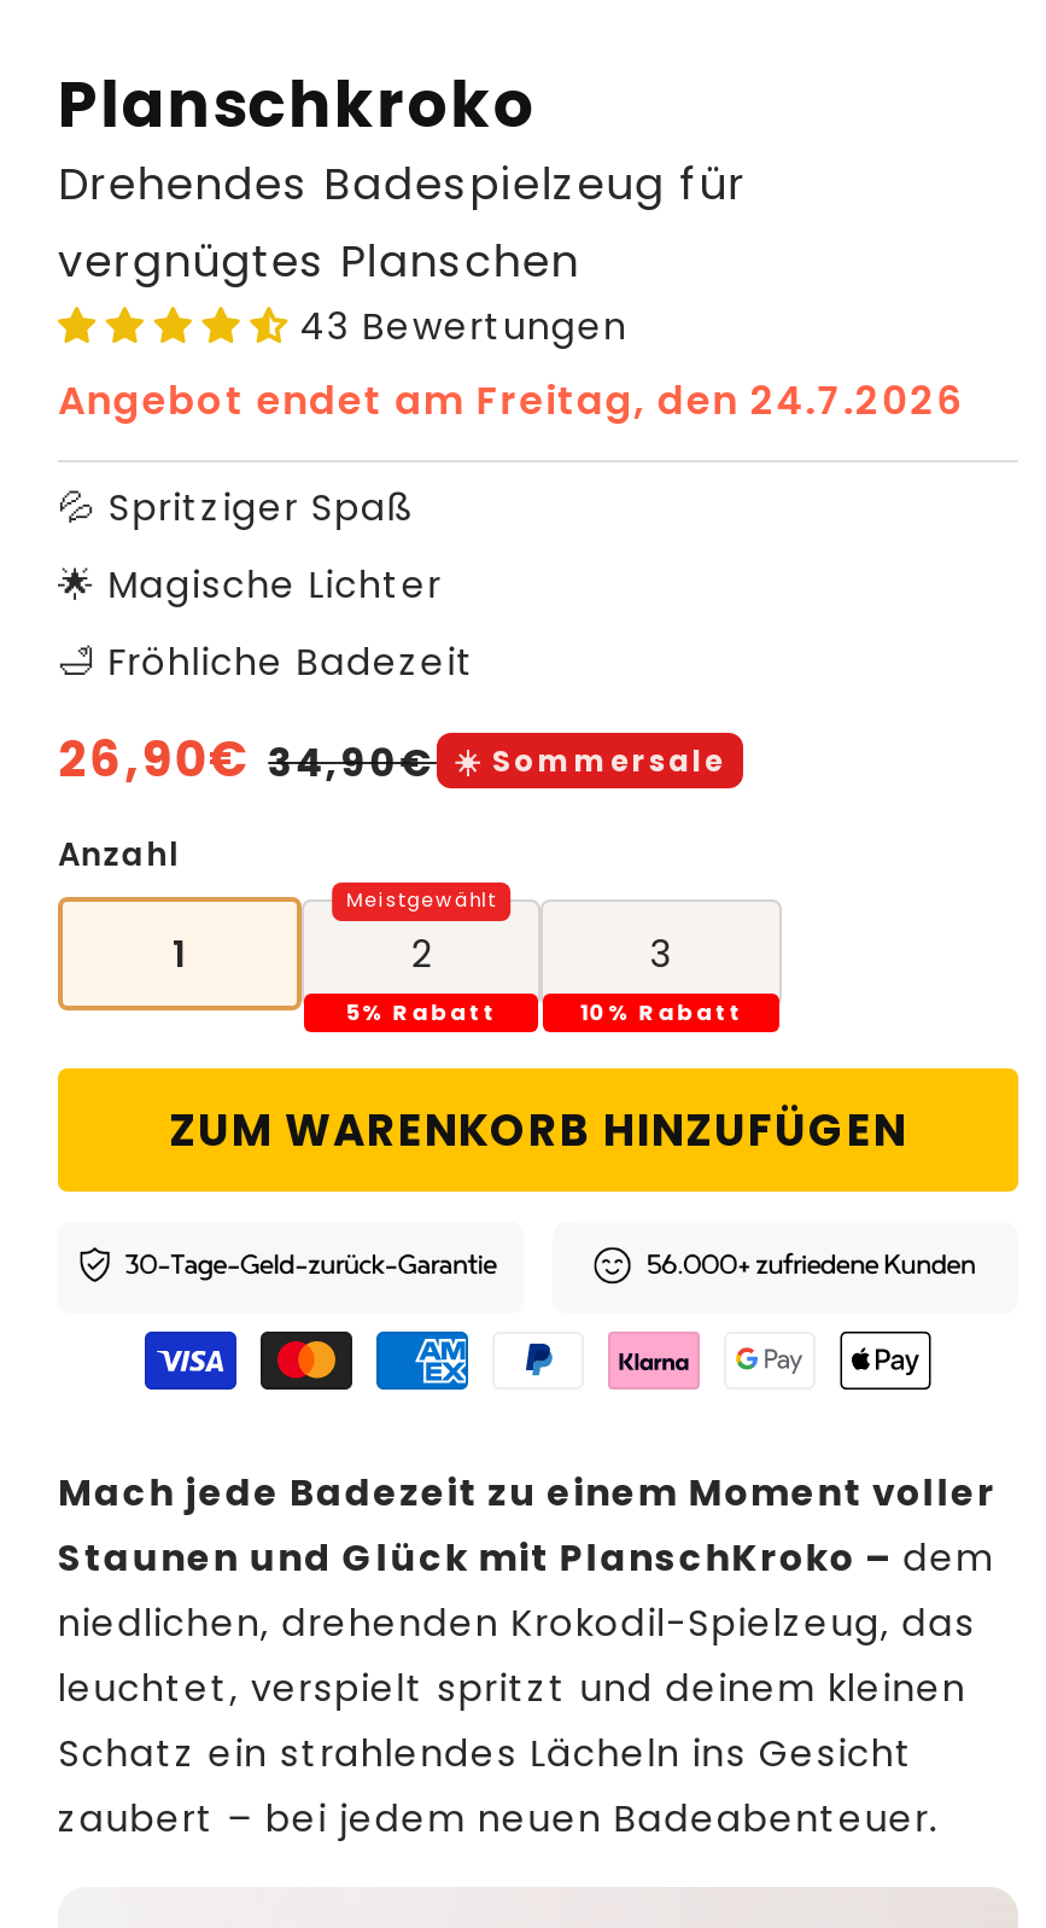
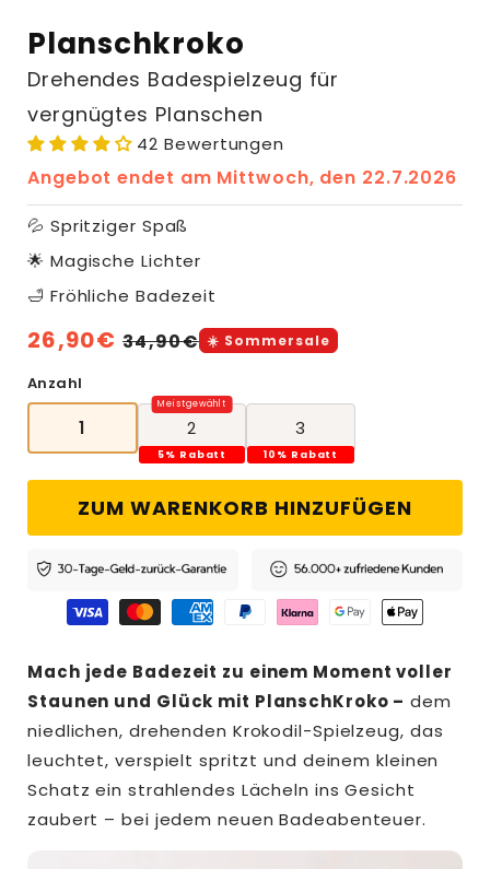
[300,301,627,351] 43 Bewertungen -> [137,132,284,155] 42 Bewertungen
[58,373,963,429] Angebot endet am Freitag, den 24.7.2026 -> [27,165,457,190] Angebot endet am Mittwoch, den 22.7.2026

